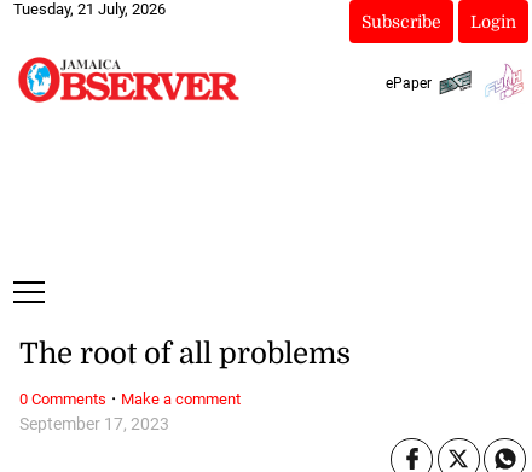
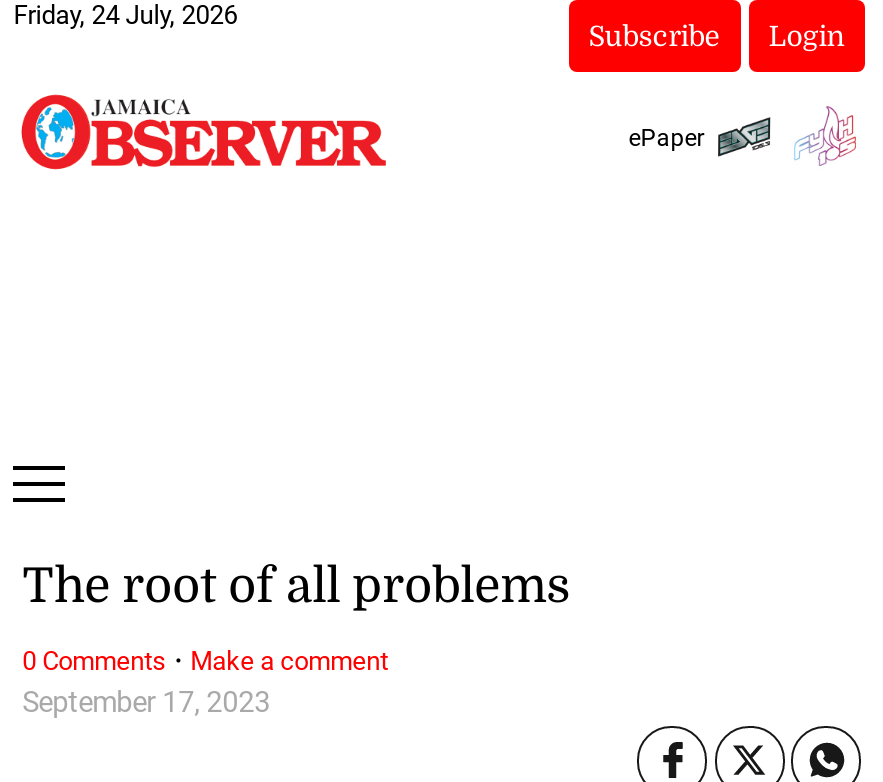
[14,0,166,18] Tuesday, 21 July, 2026 -> [13,0,237,30] Friday, 24 July, 2026

